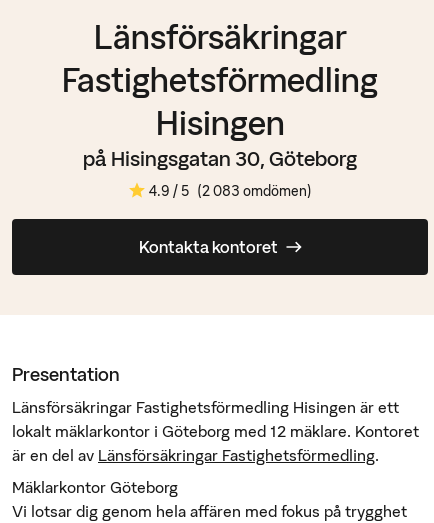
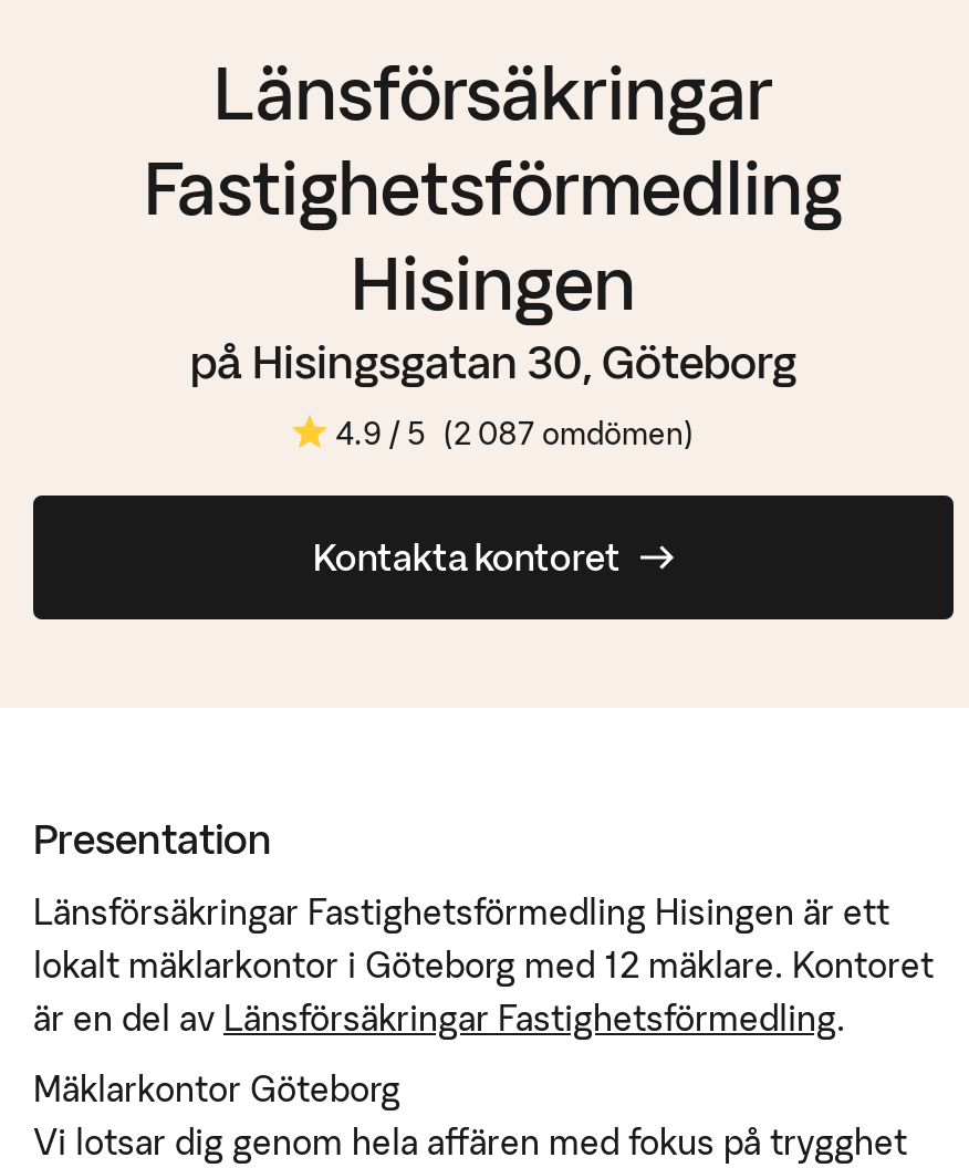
[148,182,311,200] 4.9 / 5 (2 083 omdömen) -> [336,414,695,453] 4.9 / 5 (2 087 omdömen)

